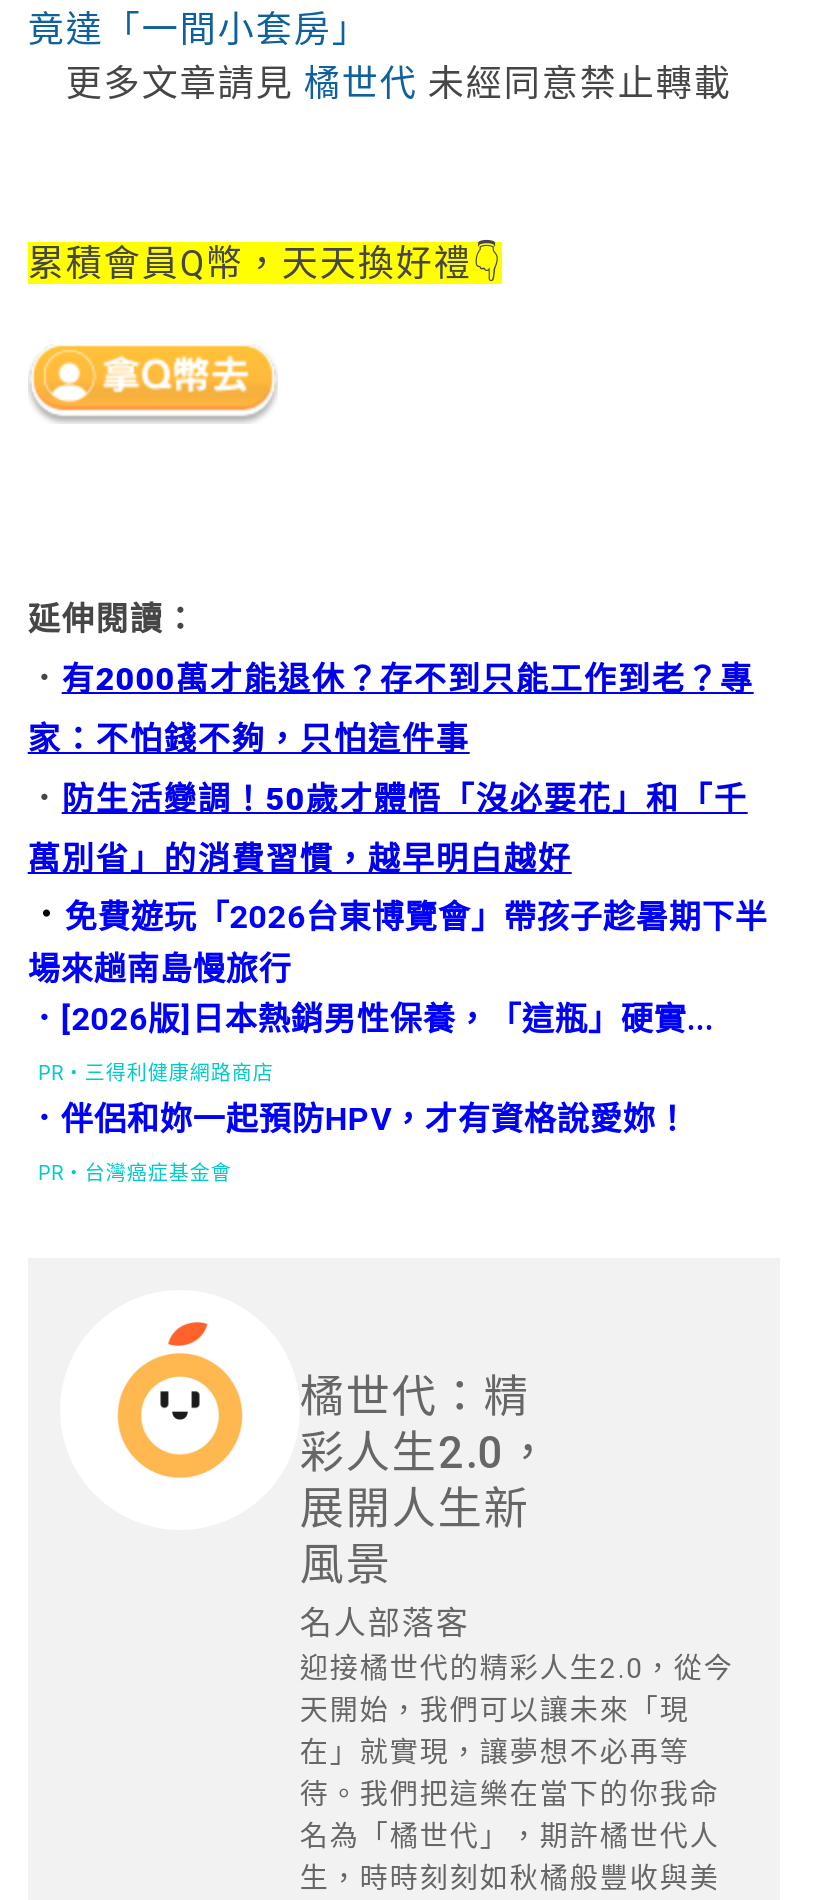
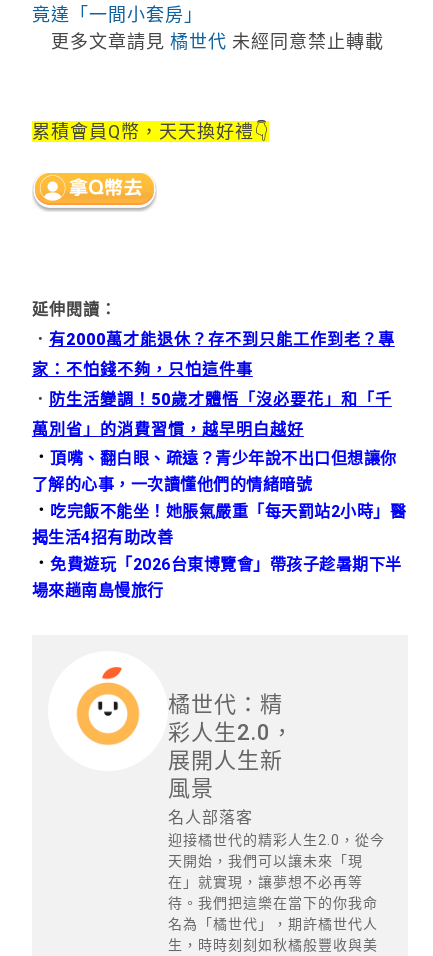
none -> [32,447,406,547] ．頂嘴、翻白眼、疏遠？青少年說不出口但想讓你 | 了解的心事，一次讀懂他們的情緒暗號 | ．吃完飯不能坐！她脹氣嚴重「每天罰站2小時」醫 | 揭生活4招有助改善
moved [28,894,768,988] -> [32,553,402,600]: ．免費遊玩「2026台東博覽會」帶孩子趁暑期下半 | 場來趟南島慢旅行
[28,1000,714,1184] ．[2026版]日本熱銷男性保養，「這瓶」硬實... | PR・三得利健康網路商店 | ．伴侶和妳一起預防HPV，才有資格說愛妳！ | PR・台灣癌症基金會 -> none

